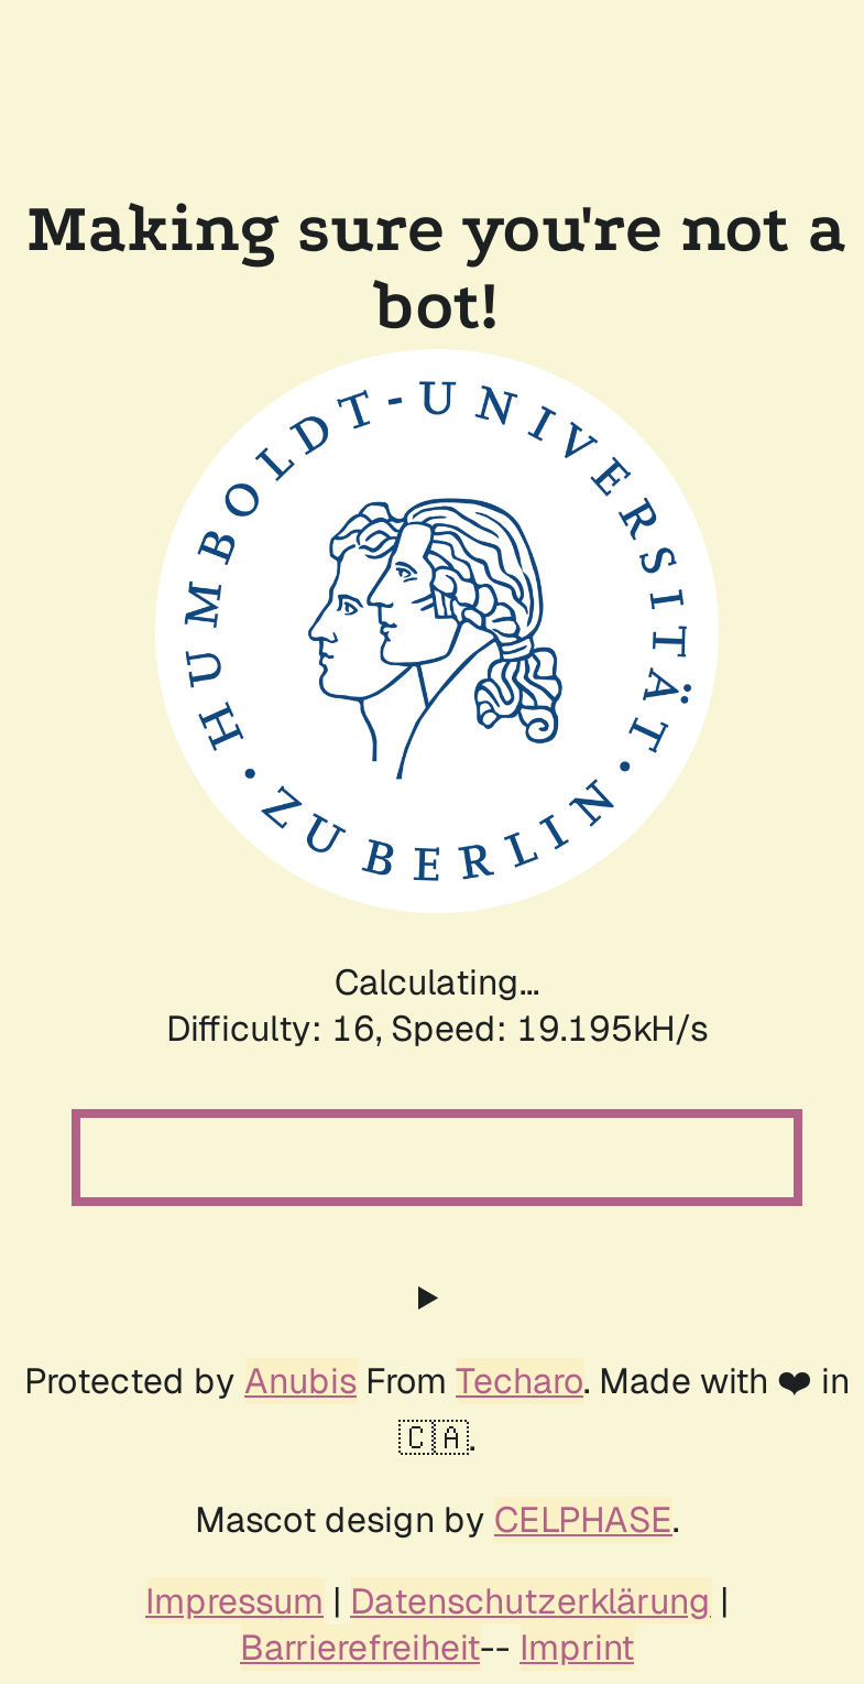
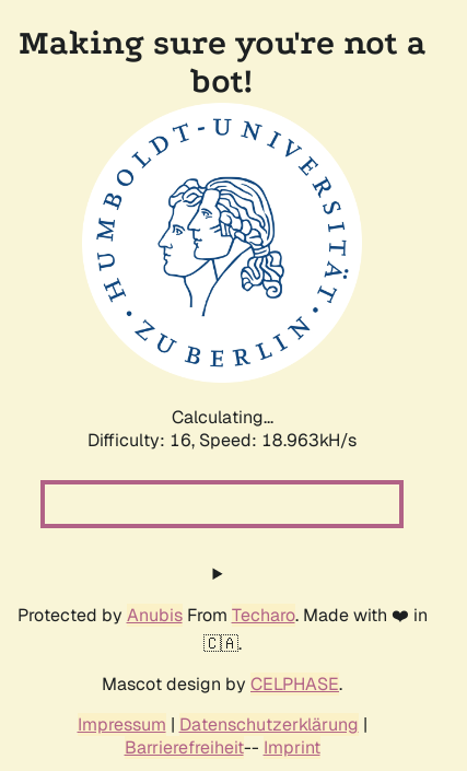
[166,1006,708,1052] Difficulty: 16, Speed: 19.195kH/s -> [87,429,357,452] Difficulty: 16, Speed: 18.963kH/s

